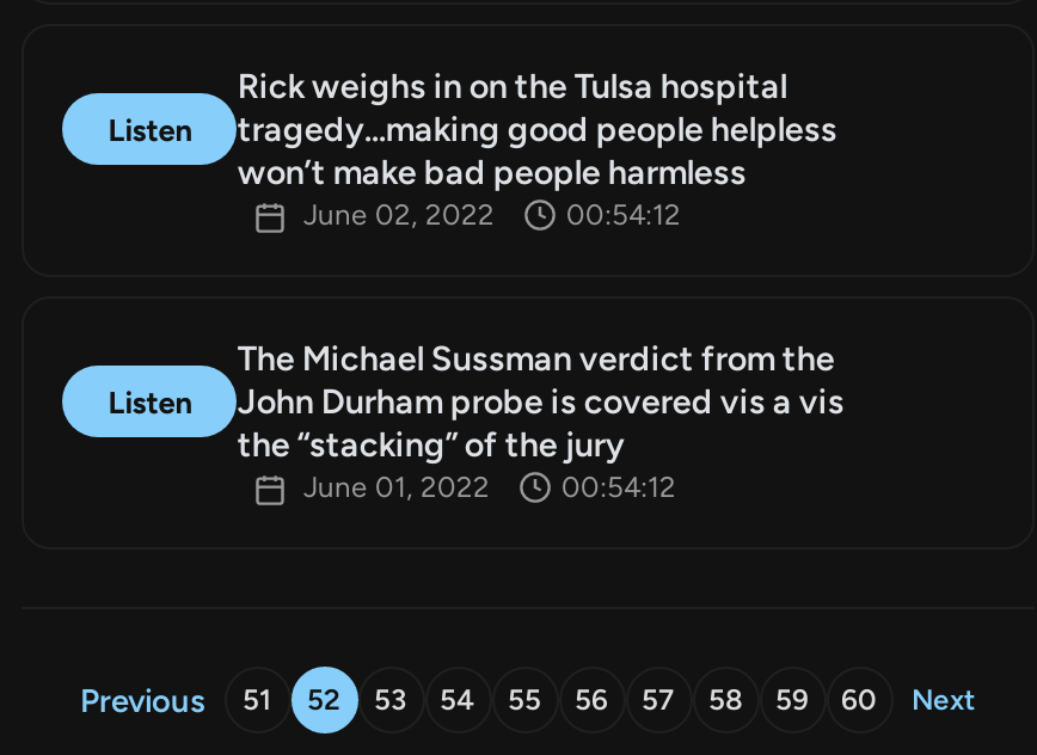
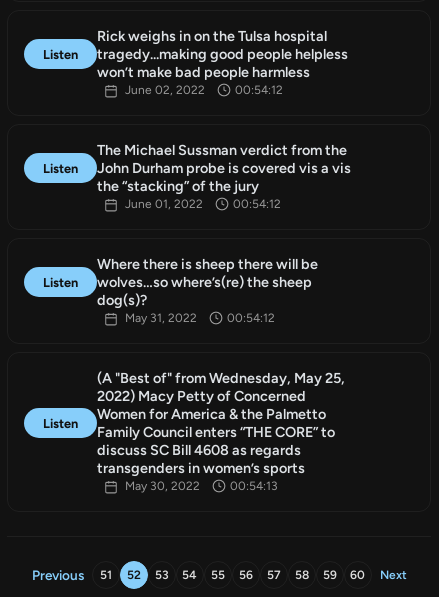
none -> [43,274,78,289] Listen
none -> [43,415,78,430] Listen
none -> [97,255,318,325] Where there is sheep there will be | wolves…so where’s(re) the sheep | dog(s)? | May 31, 2022 | 00:54:12
none -> [97,369,345,493] (A "Best of" from Wednesday, May 25, | 2022) Macy Petty of Concerned | Women for America & the Palmetto | Family Council enters “THE CORE” to | discuss SC Bill 4608 as regards | transgenders in women’s sports | May 30, 2022 | 00:54:13

